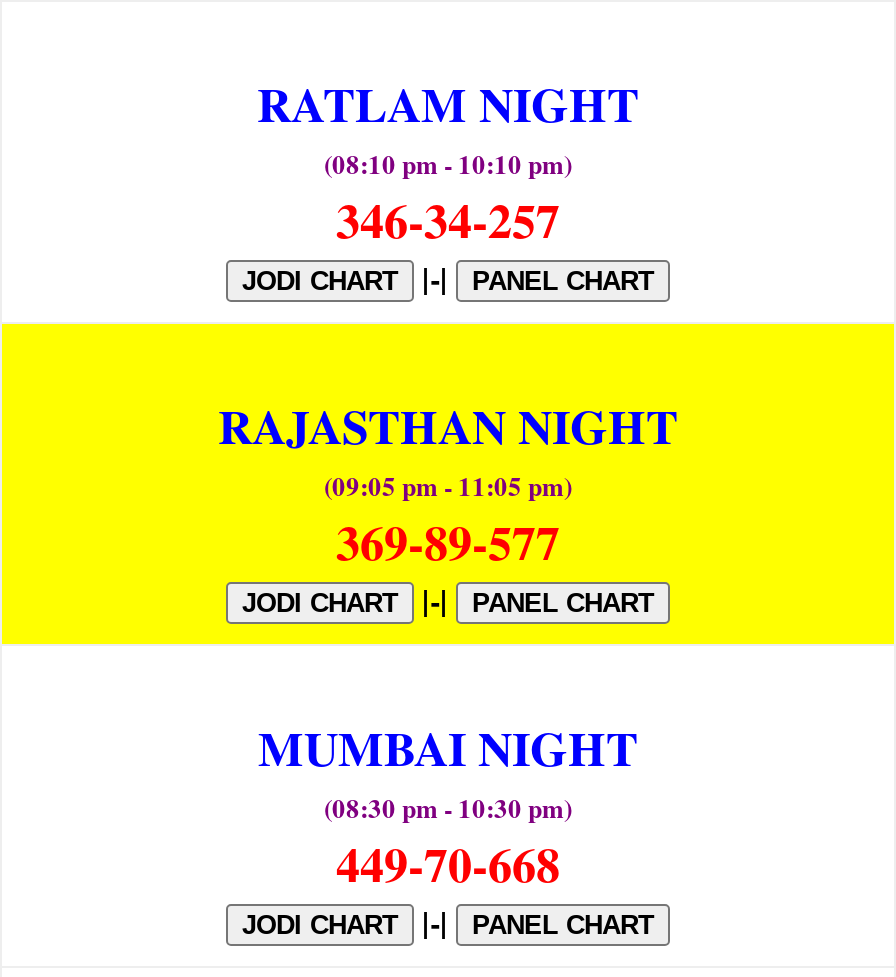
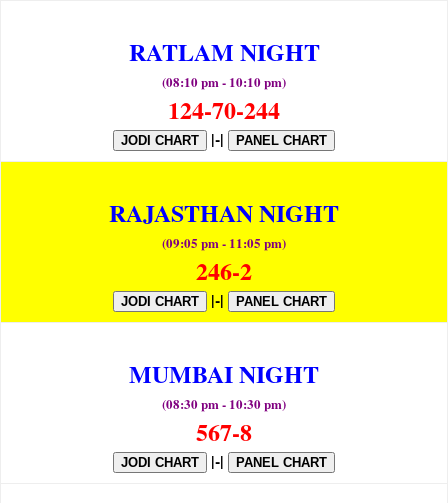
[336,184,560,254] 346-34-257 -> [168,92,280,127] 124-70-244
[336,506,560,576] 369-89-577 -> [196,253,252,288] 246-2
[336,828,560,898] 449-70-668 -> [196,414,252,449] 567-8

